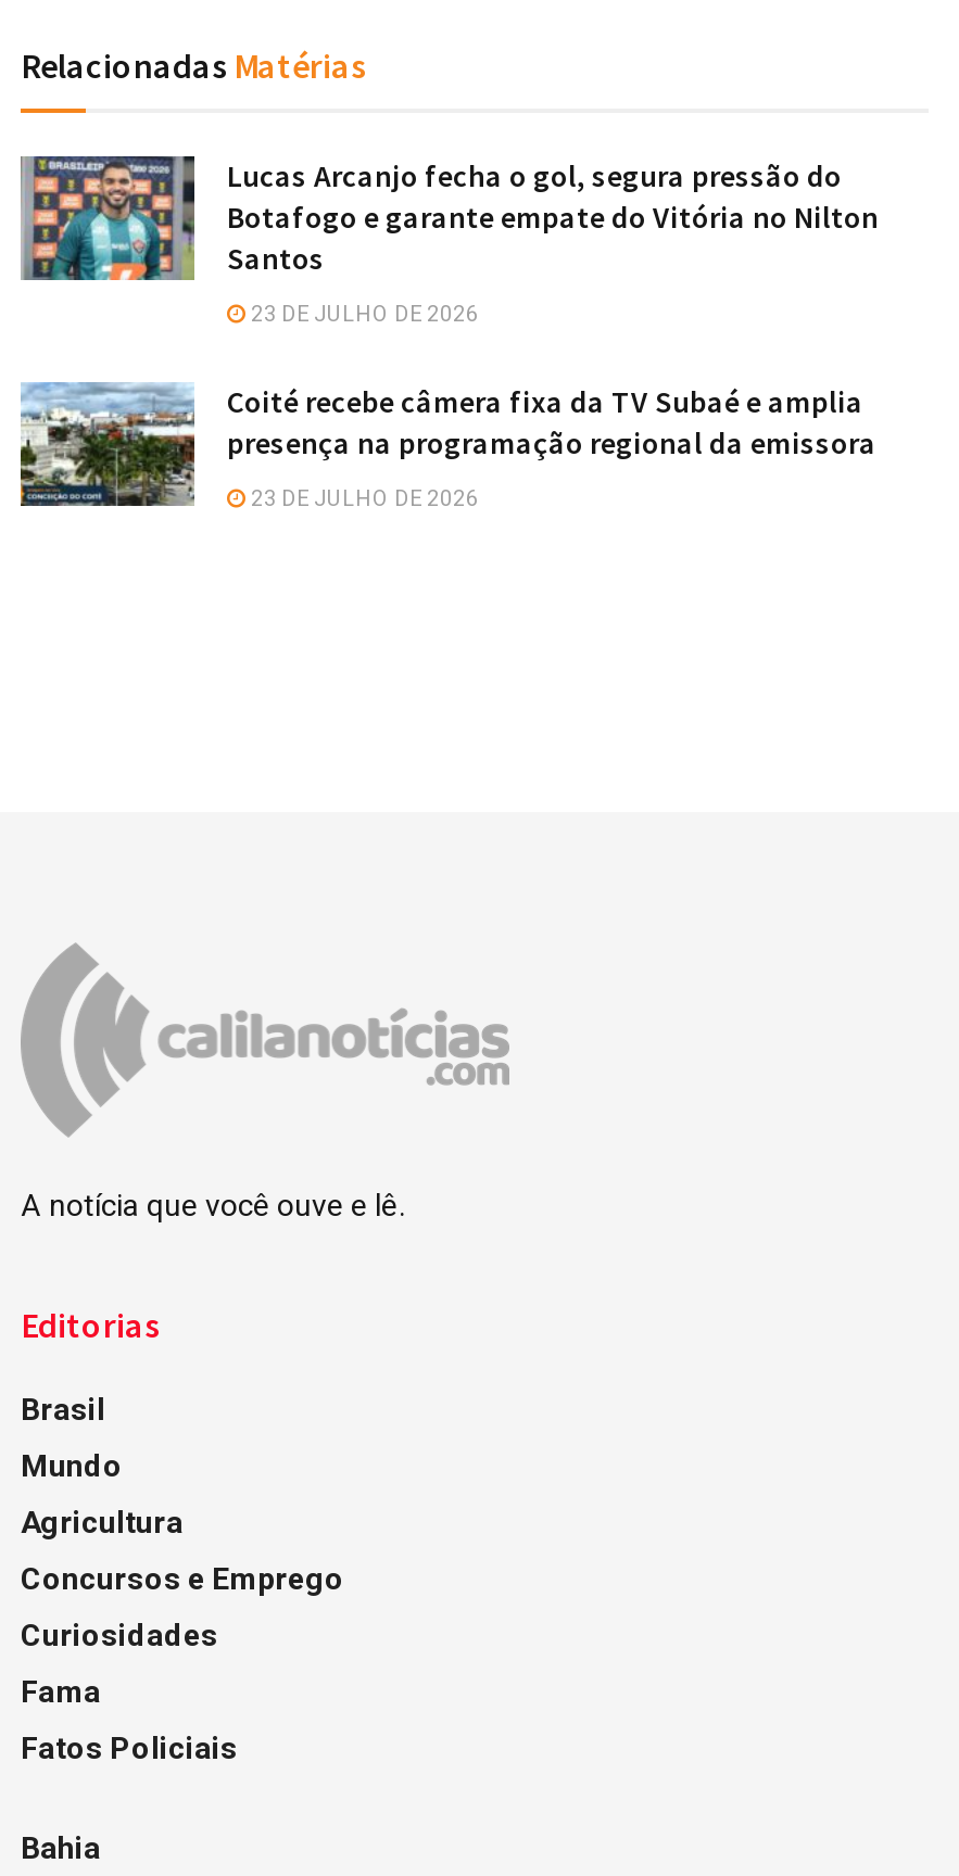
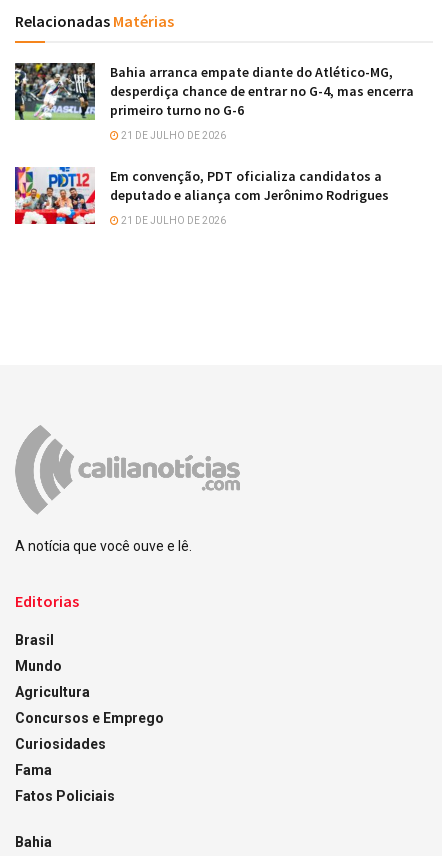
[18,154,879,282] [image] | Lucas Arcanjo fecha o gol, segura pressão do | Botafogo e garante empate do Vitória no Nilton | Santos -> [15,62,414,121] [image] | Bahia arranca empate diante do Atlético-MG, | desperdiça chance de entrar no G-4, mas encerra | primeiro turno no G-6
[247,302,479,326] 23 DE JULHO DE 2026 -> [119,130,226,141] 21 DE JULHO DE 2026
[18,380,876,508] [image] | Coité recebe câmera fixa da TV Subaé e amplia | presença na programação regional da emissora -> [14,166,389,225] [image] | Em convenção, PDT oficializa candidatos a | deputado e aliança com Jerônimo Rodrigues
[247,486,479,510] 23 DE JULHO DE 2026 -> [119,215,226,226] 21 DE JULHO DE 2026

